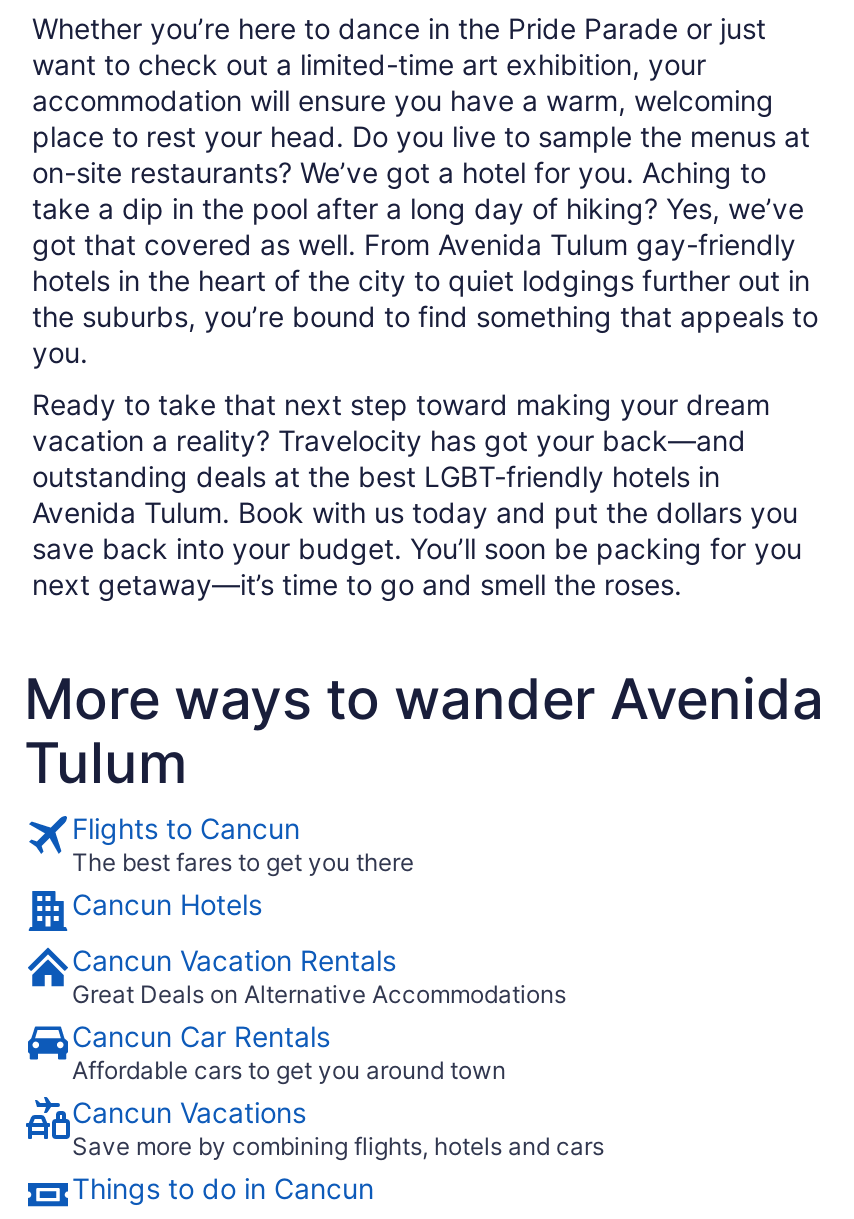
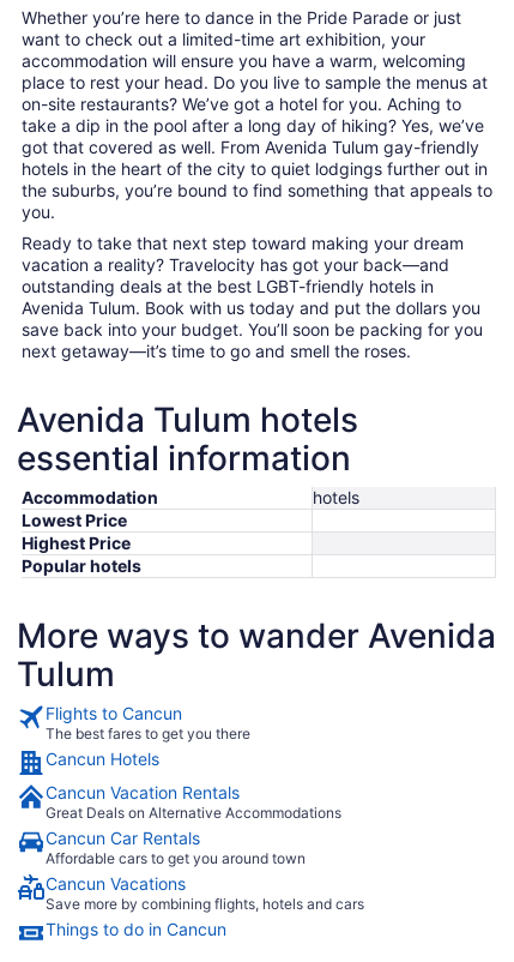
none -> [17,399,359,576] Avenida Tulum hotels | essential information | Accommodation | hotels | Lowest Price | Highest Price | Popular hotels

